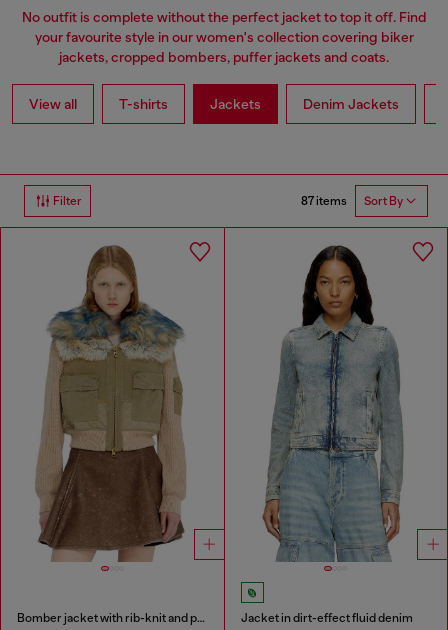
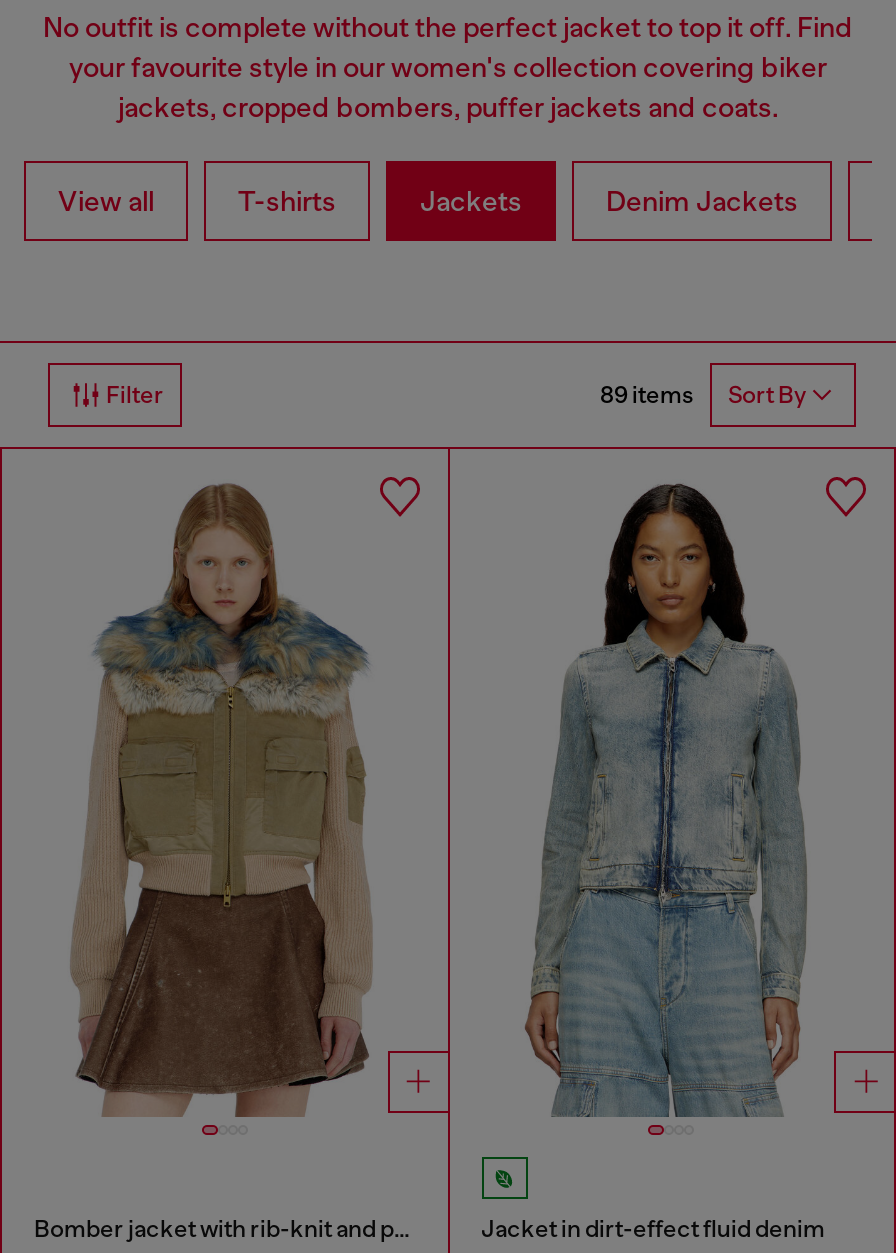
[301,194,403,208] 87 items Sort By -> [600,381,806,410] 89 items Sort By

